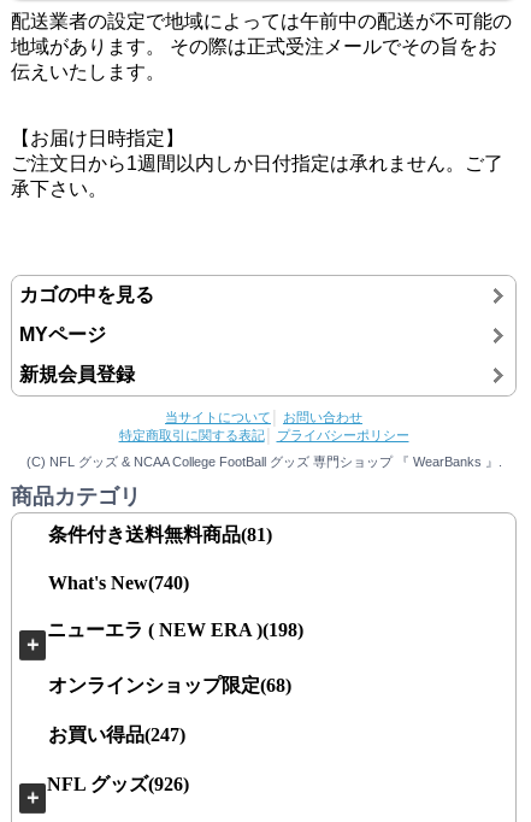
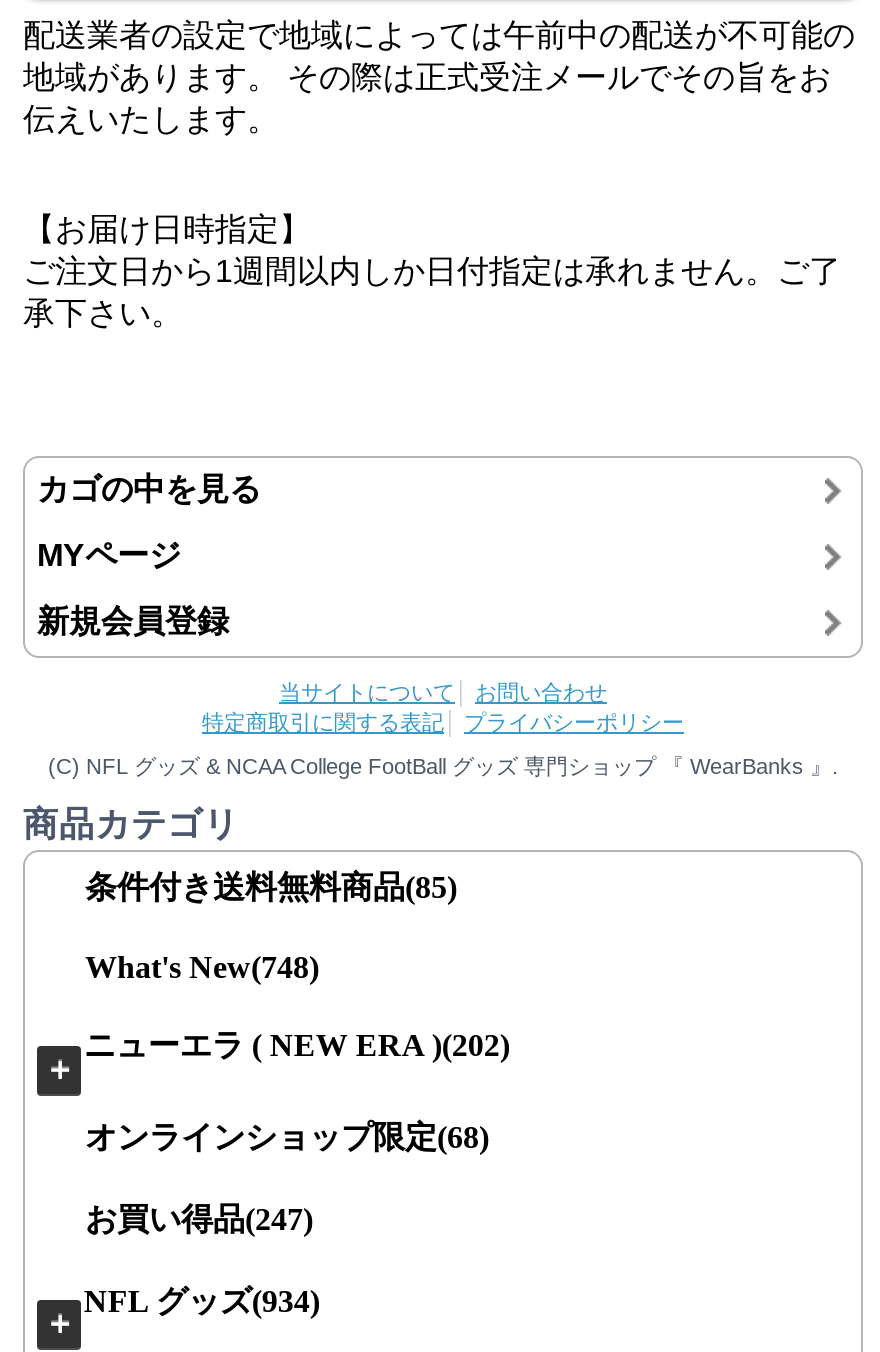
[48,525,272,545] 条件付き送料無料商品(81) -> [85,870,457,904] 条件付き送料無料商品(85)
[48,573,189,593] What's New(740) -> [85,950,319,984] What's New(748)
[47,620,304,640] ニューエラ ( NEW ERA )(198) -> [84,1028,510,1062] ニューエラ ( NEW ERA )(202)
[47,773,190,794] NFL グッズ(926) -> [84,1283,320,1317] NFL グッズ(934)

